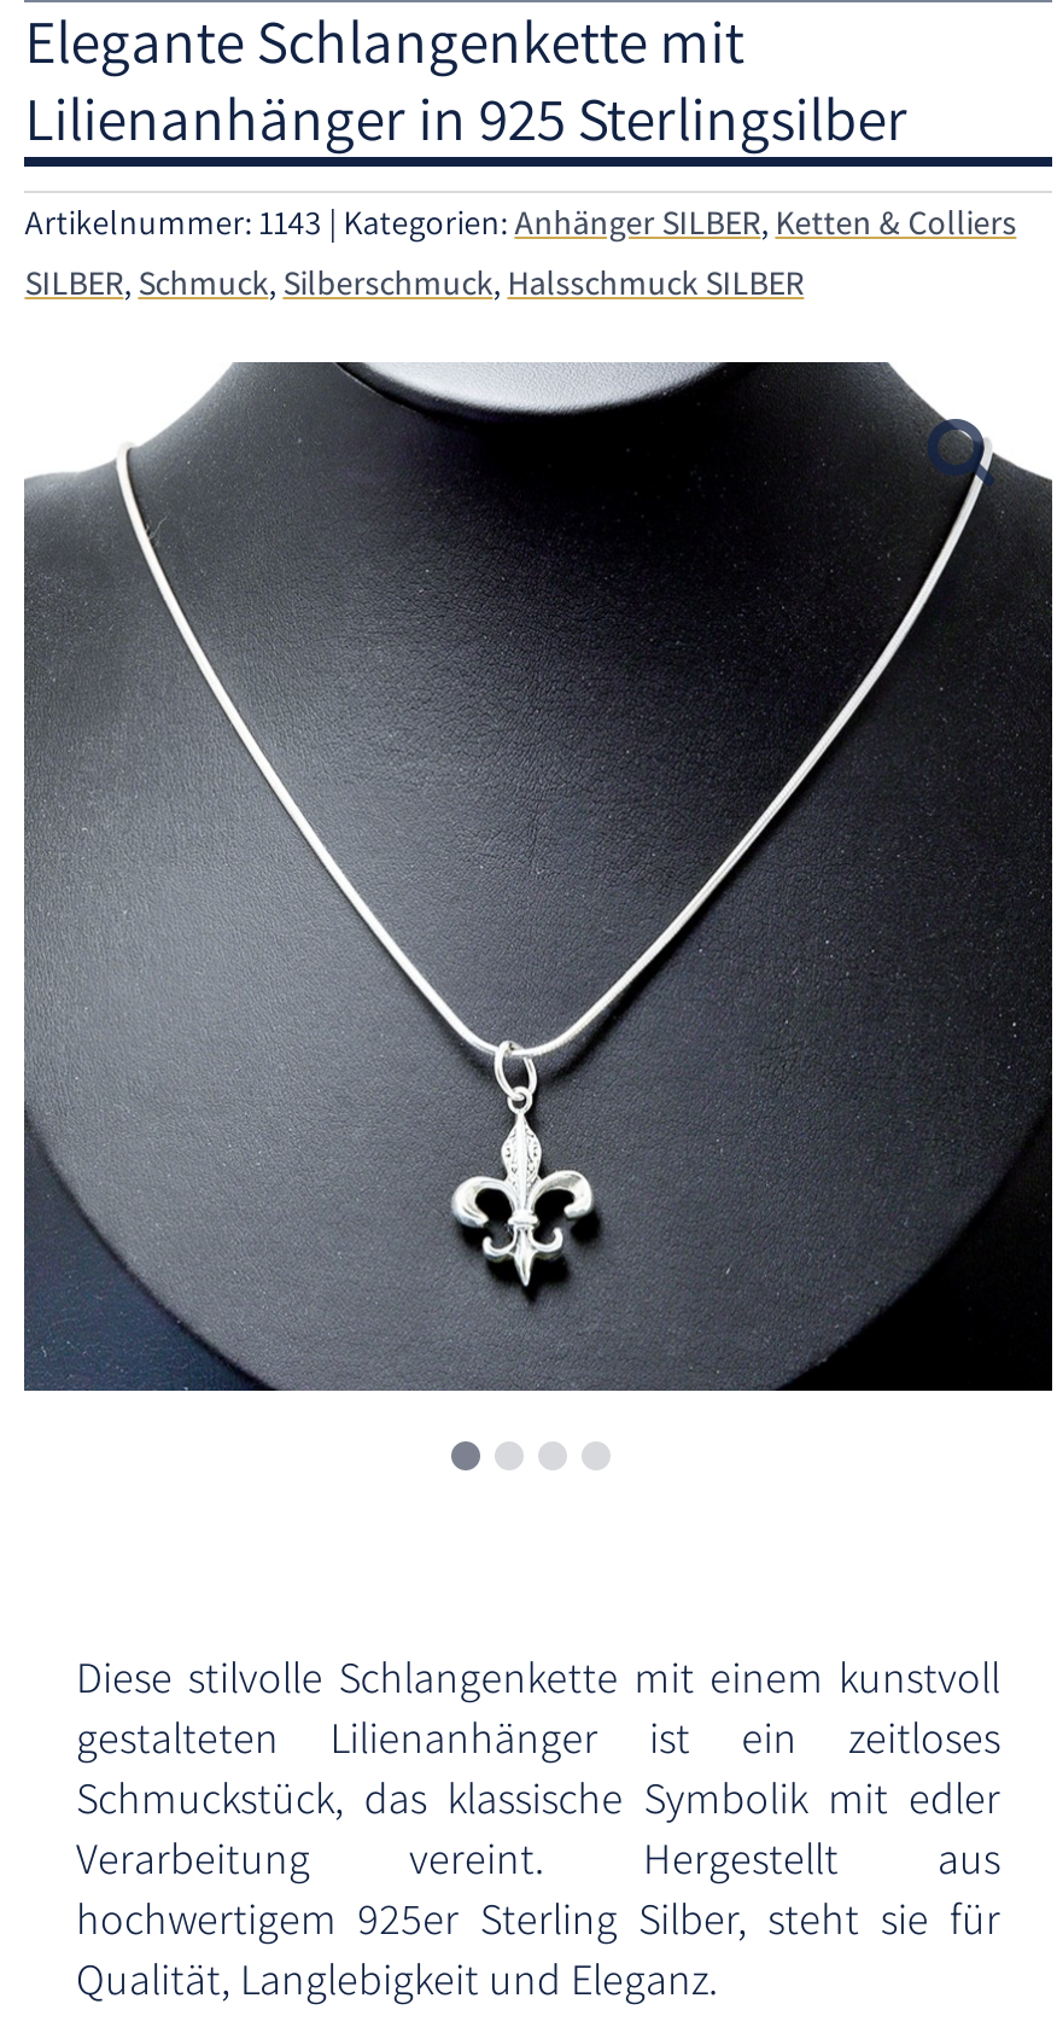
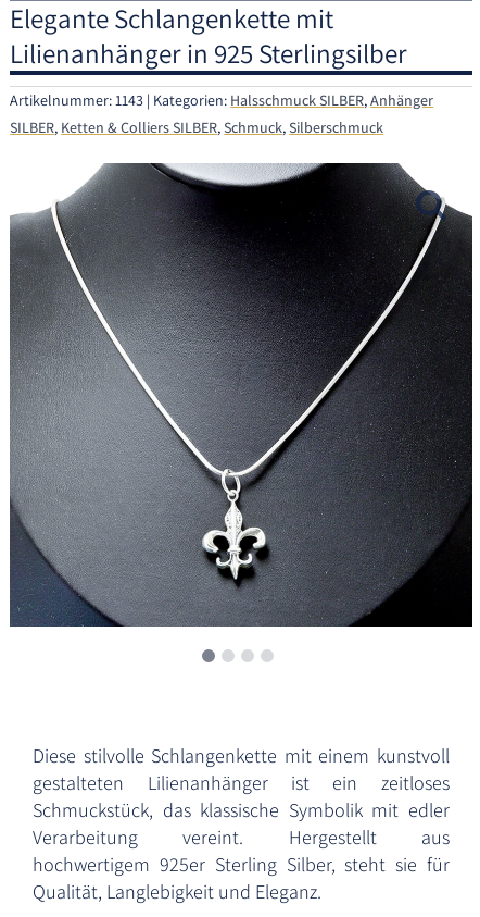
[25,200,1016,304] Artikelnummer: 1143 Kategorien: Anhänger SILBER, Ketten & Colliers | SILBER, Schmuck, Silberschmuck, Halsschmuck SILBER -> [10,90,434,137] Artikelnummer: 1143 Kategorien: Halsschmuck SILBER, Anhänger | SILBER, Ketten & Colliers SILBER, Schmuck, Silberschmuck

